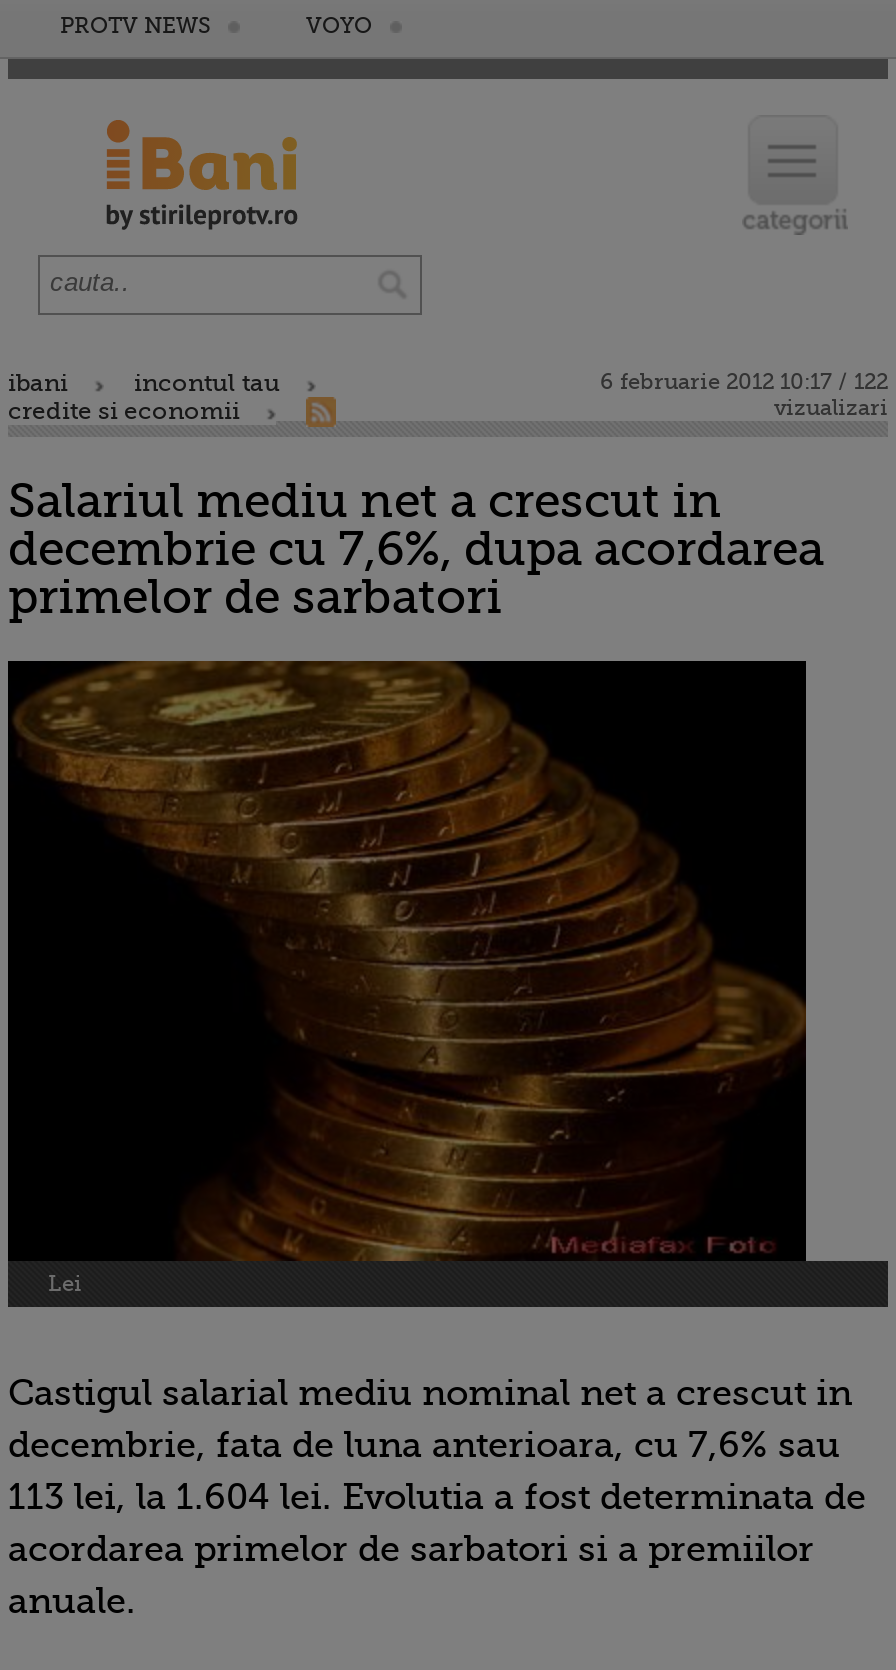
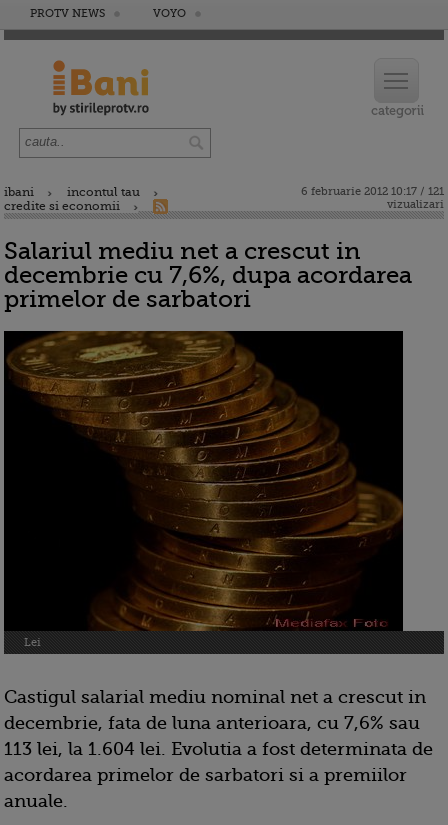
[600,369,888,395] 6 februarie 2012 10:17 / 122 -> [301,185,444,198] 6 februarie 2012 10:17 / 121

